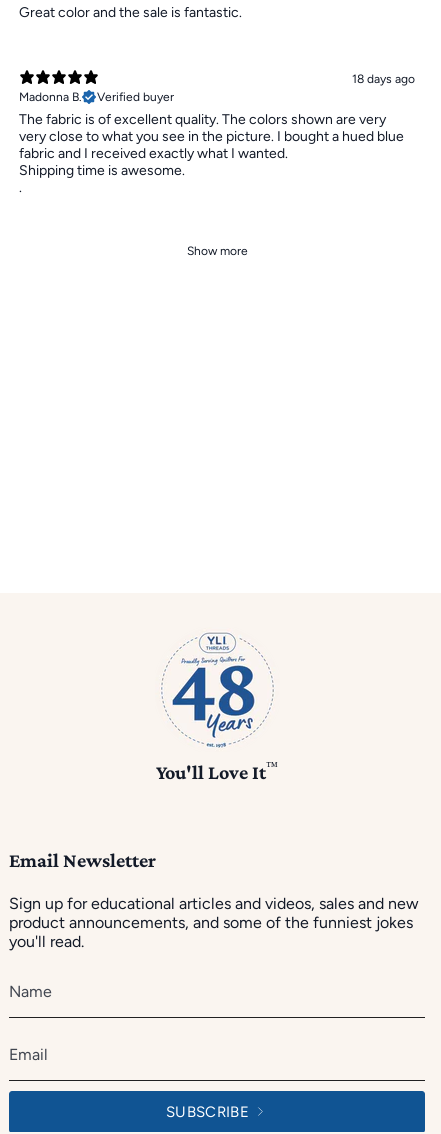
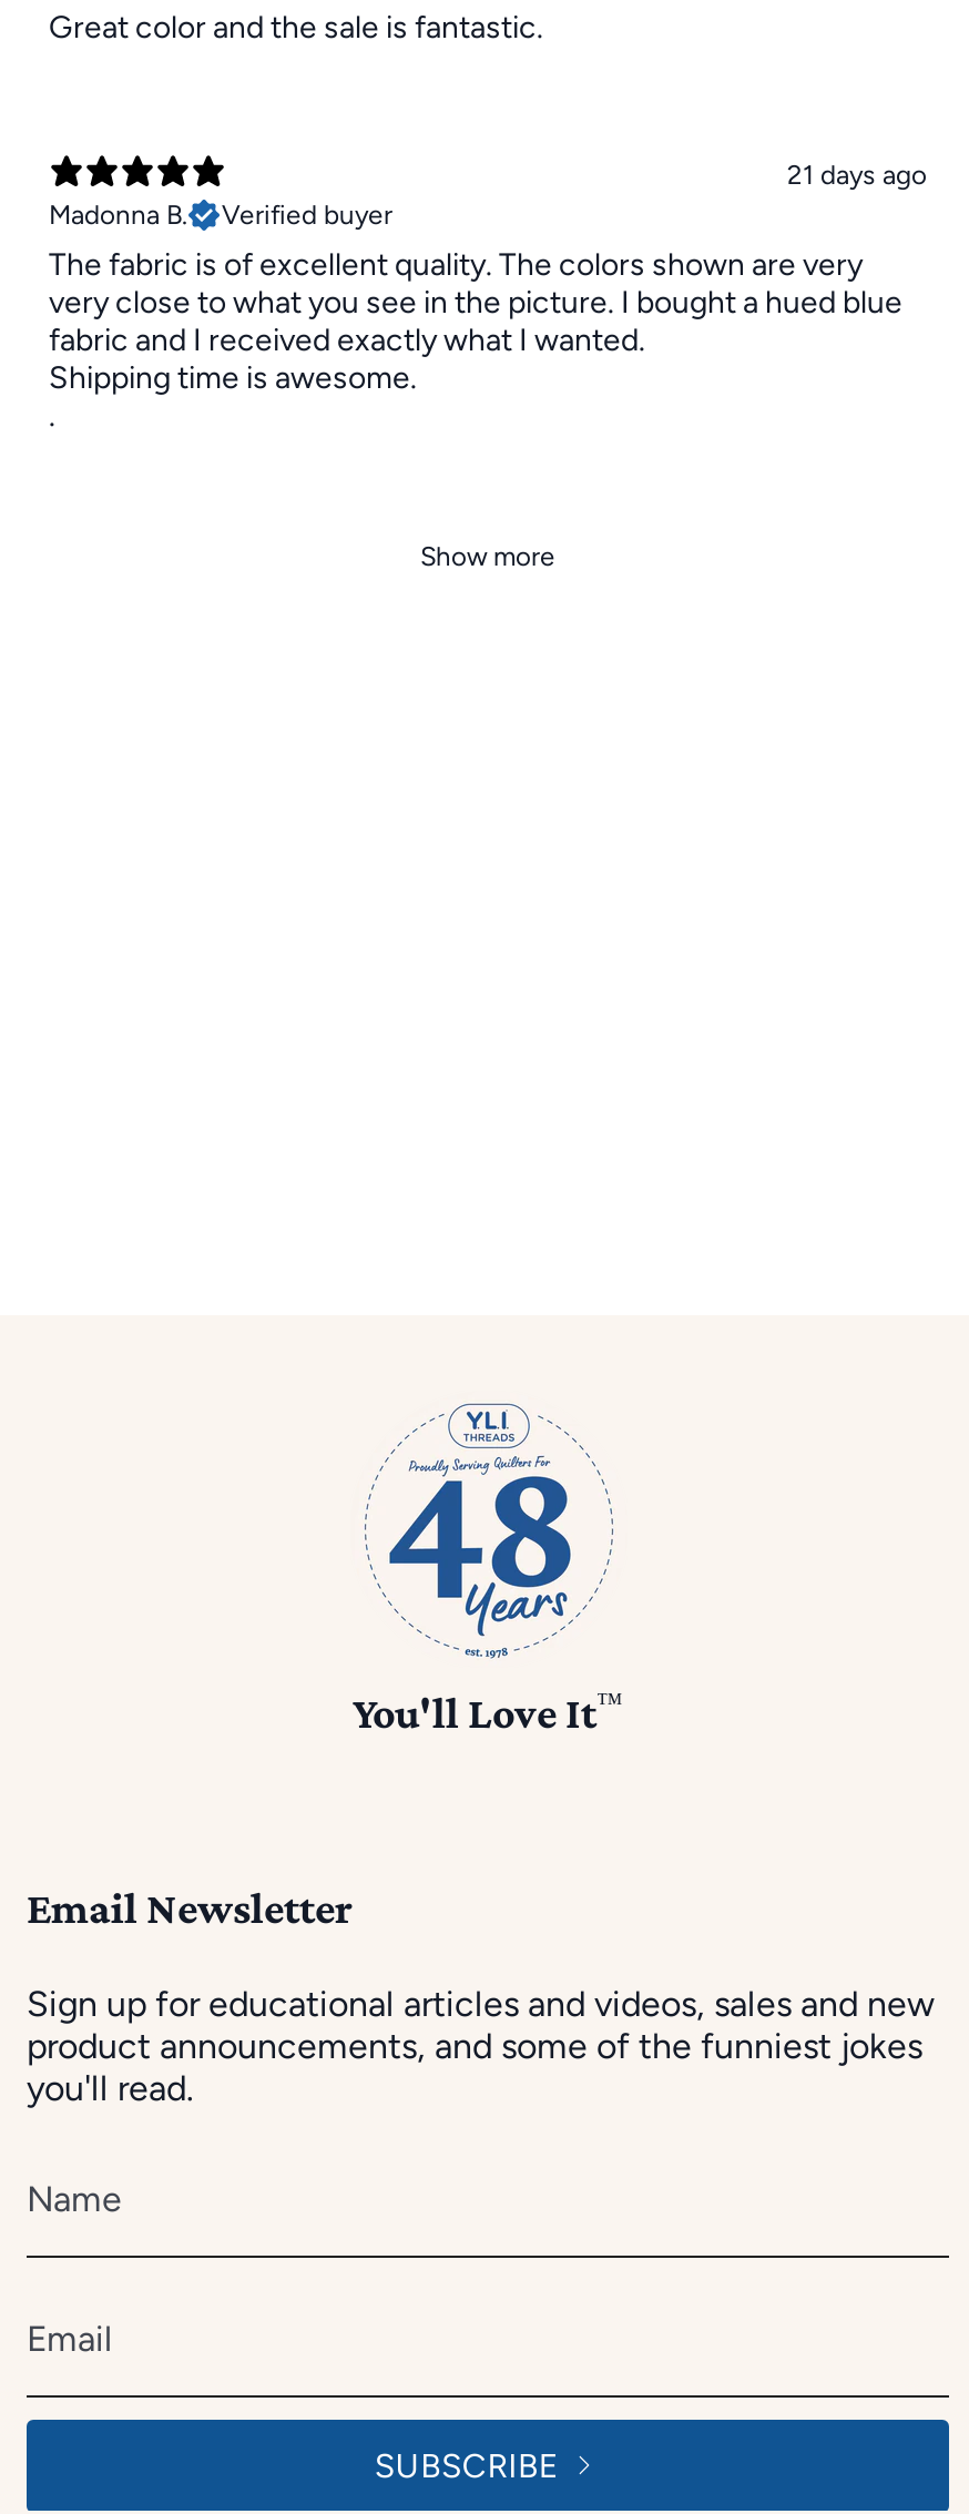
[352,72,415,86] 18 days ago -> [787,160,927,191] 21 days ago

